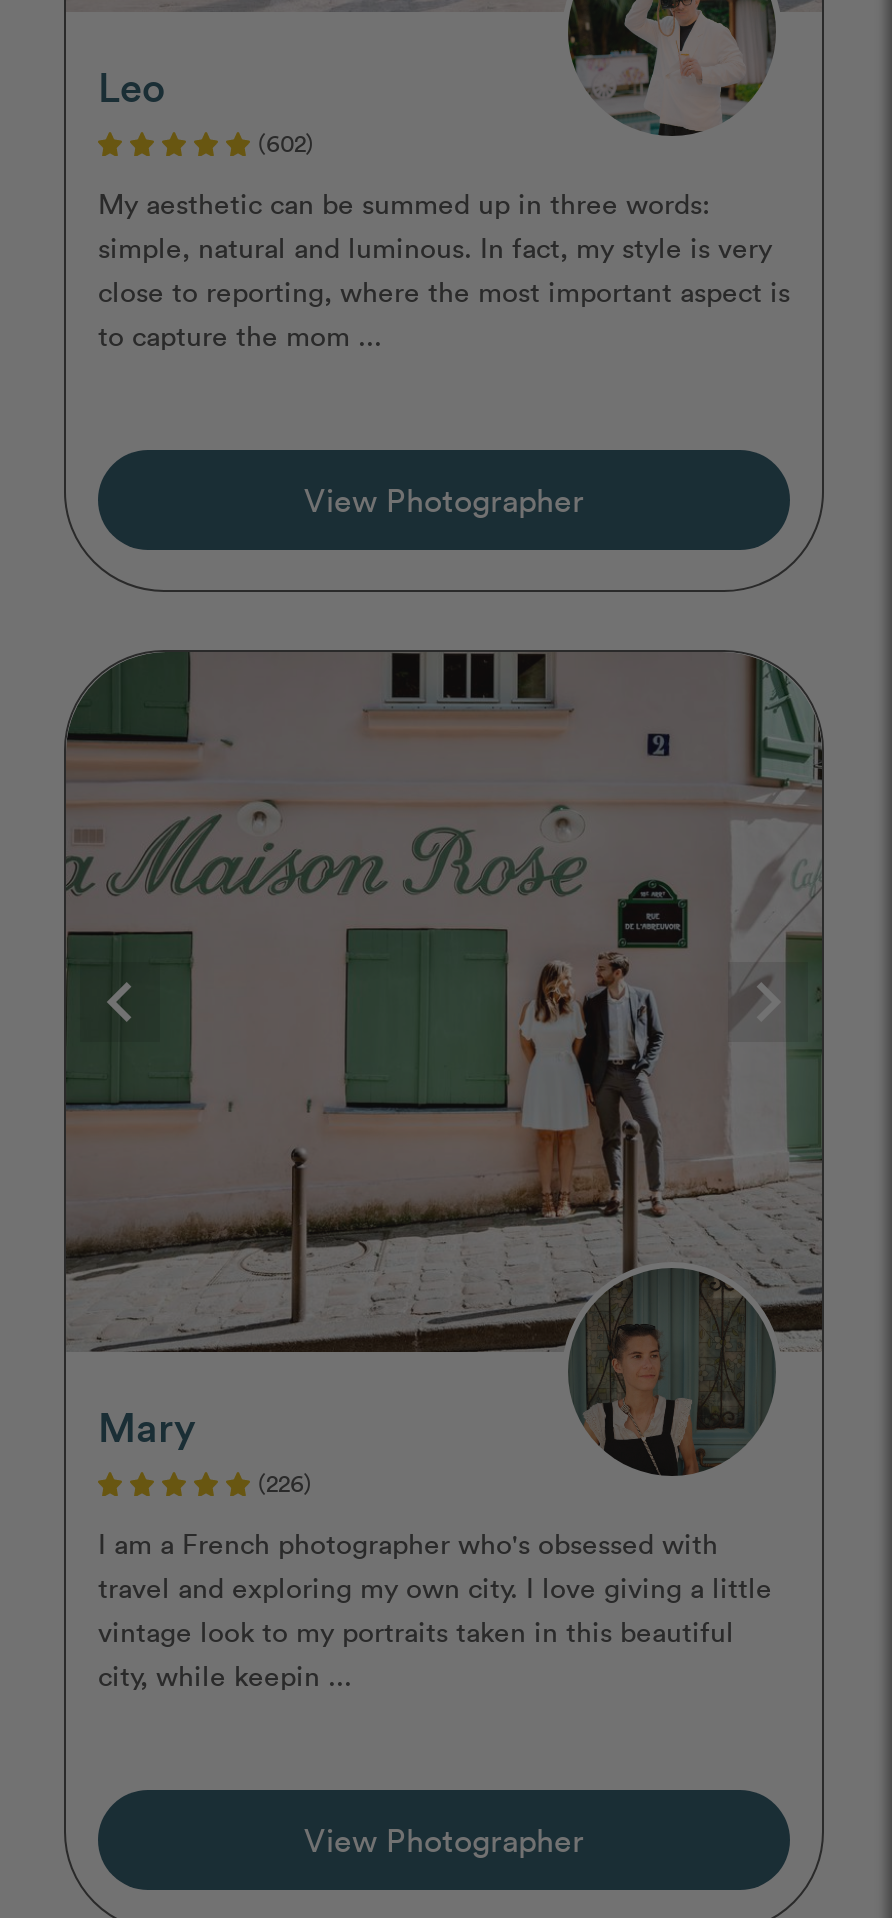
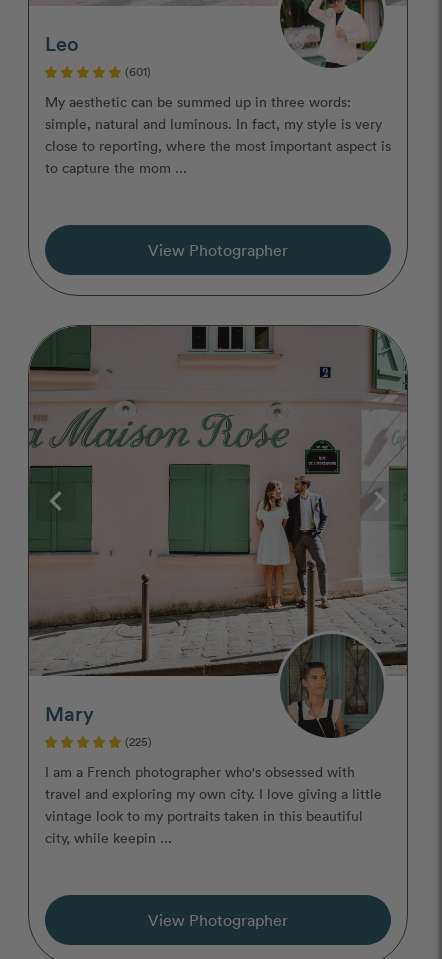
[258,123,314,159] (602) -> [125,62,151,80] (601)
[258,1463,312,1499] (226) -> [125,732,152,750] (225)

